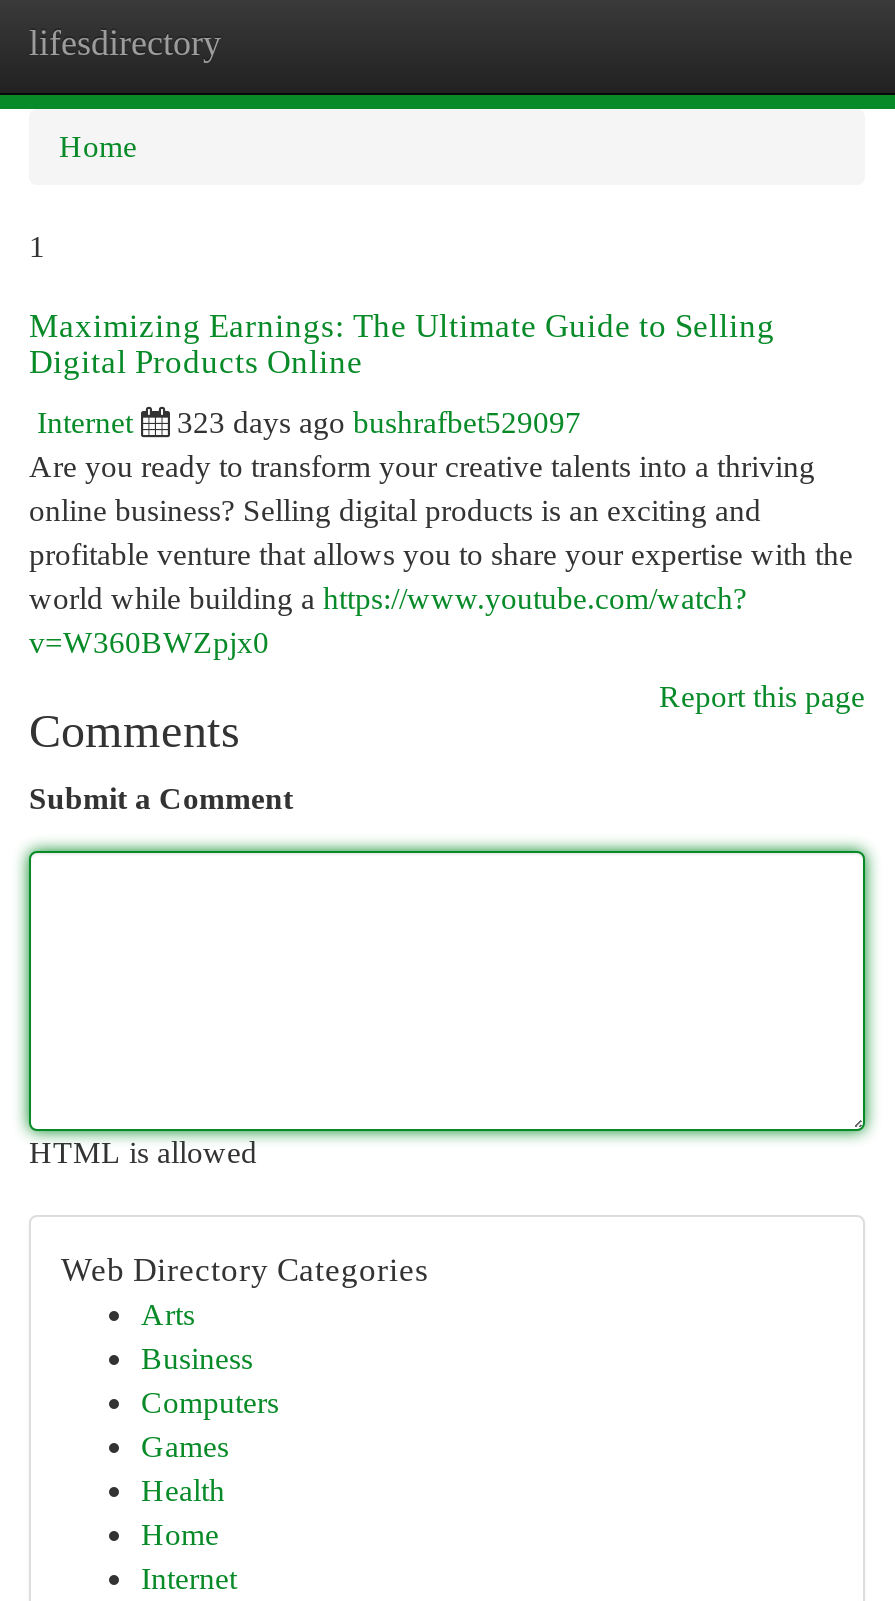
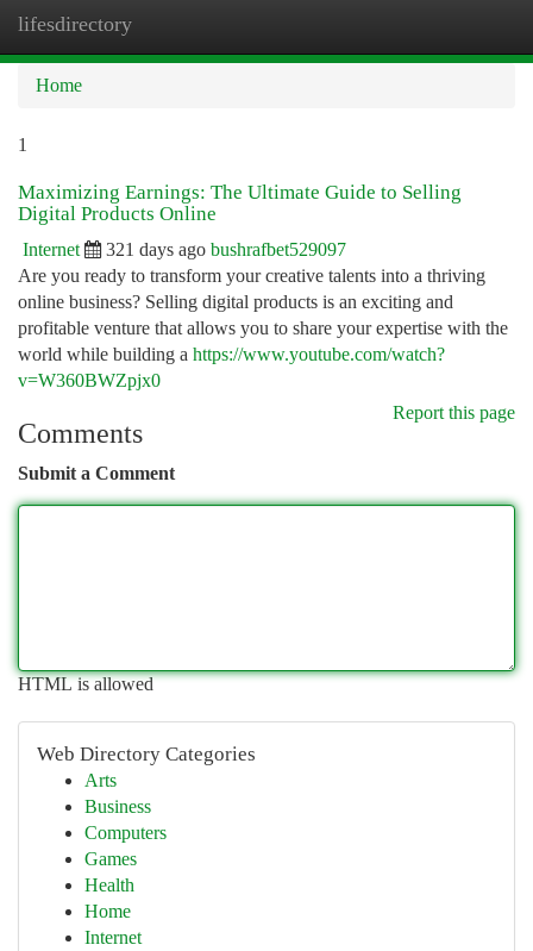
[177,405,581,439] 323 days ago bushrafbet529097 -> [106,239,346,259] 321 days ago bushrafbet529097

